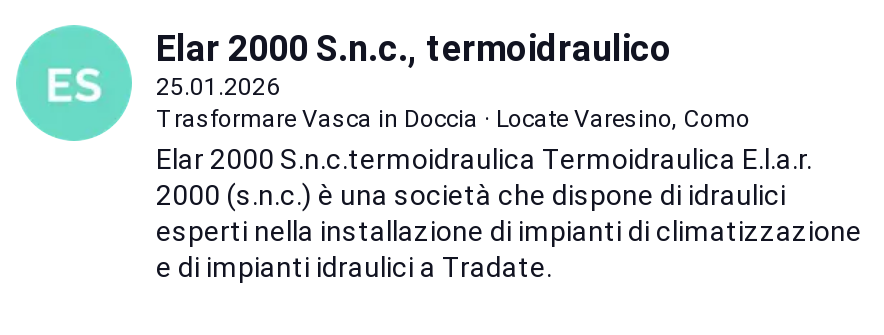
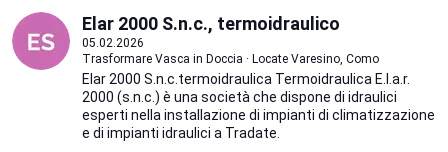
[14,23,280,143] [image] | 25.01.2026 -> [11,11,144,71] [image] | 05.02.2026

